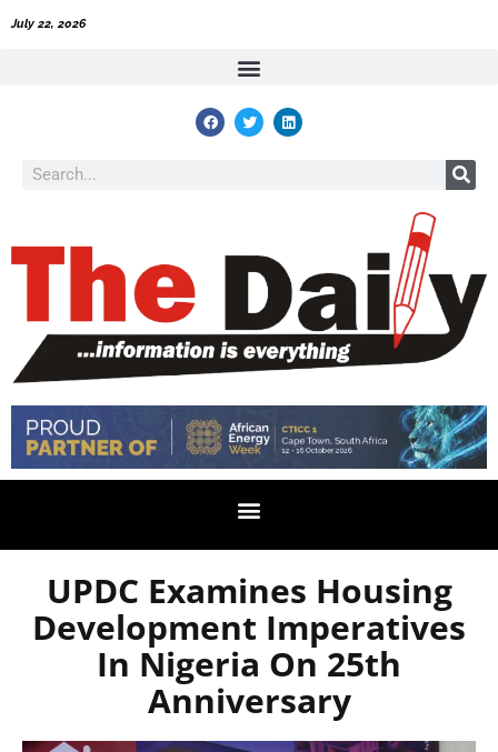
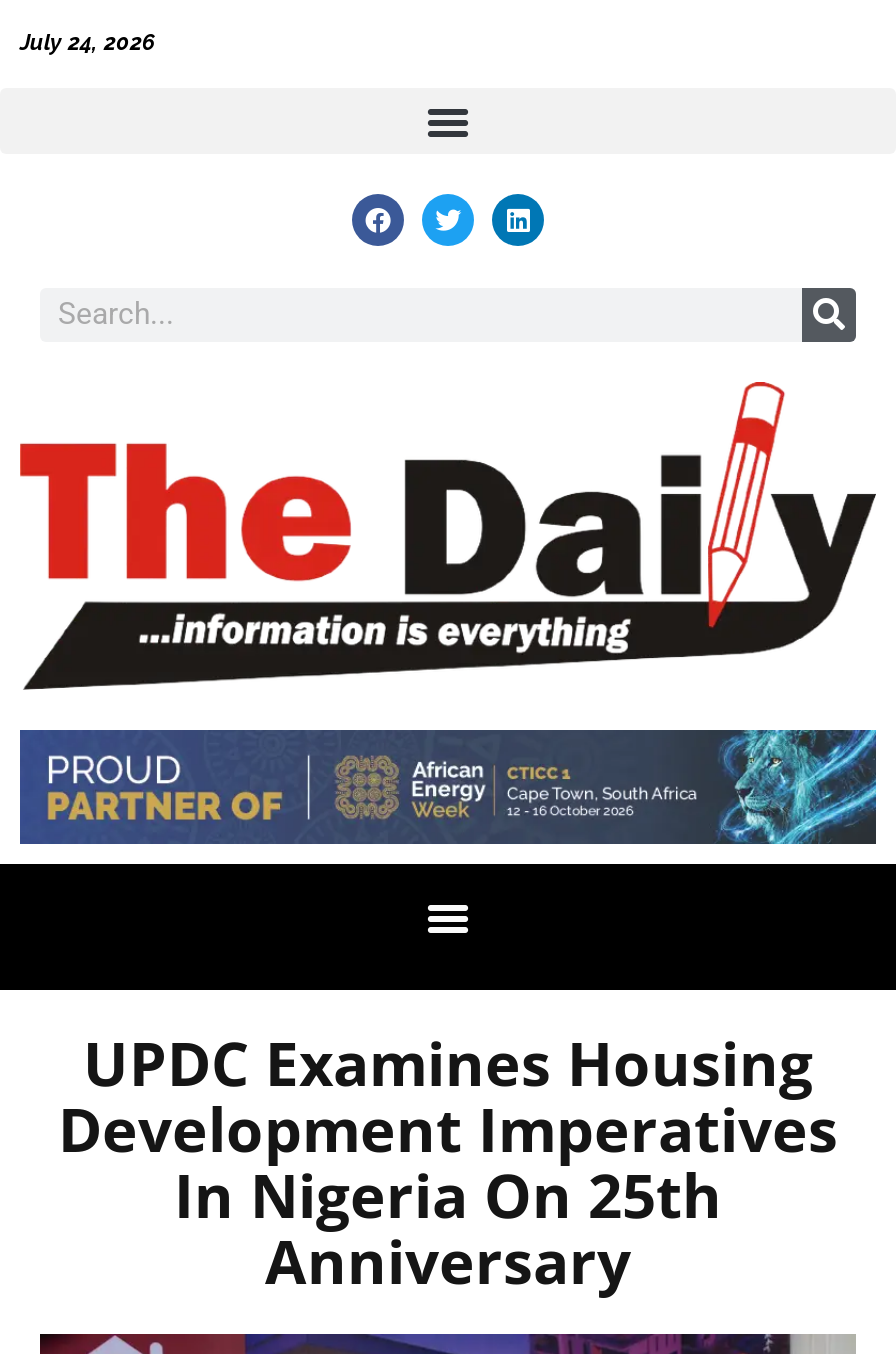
[11,17,87,31] July 22, 2026 -> [20,30,156,56] July 24, 2026

